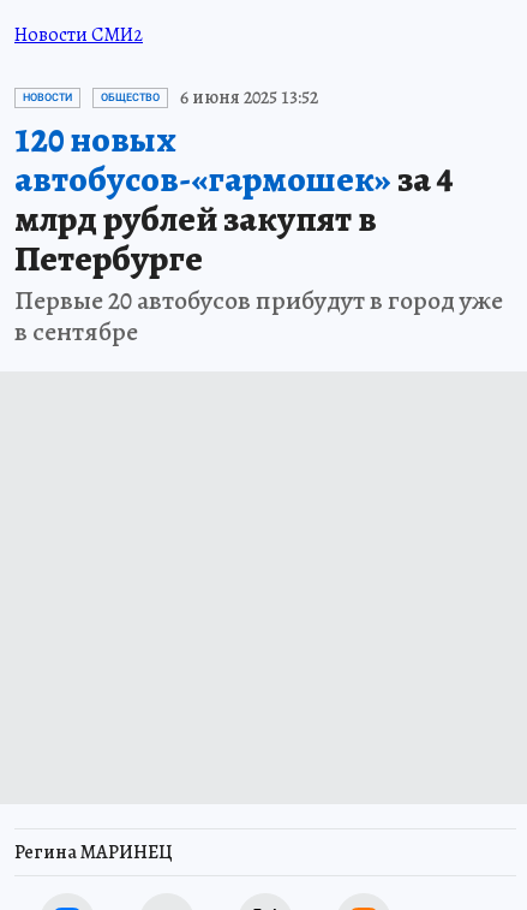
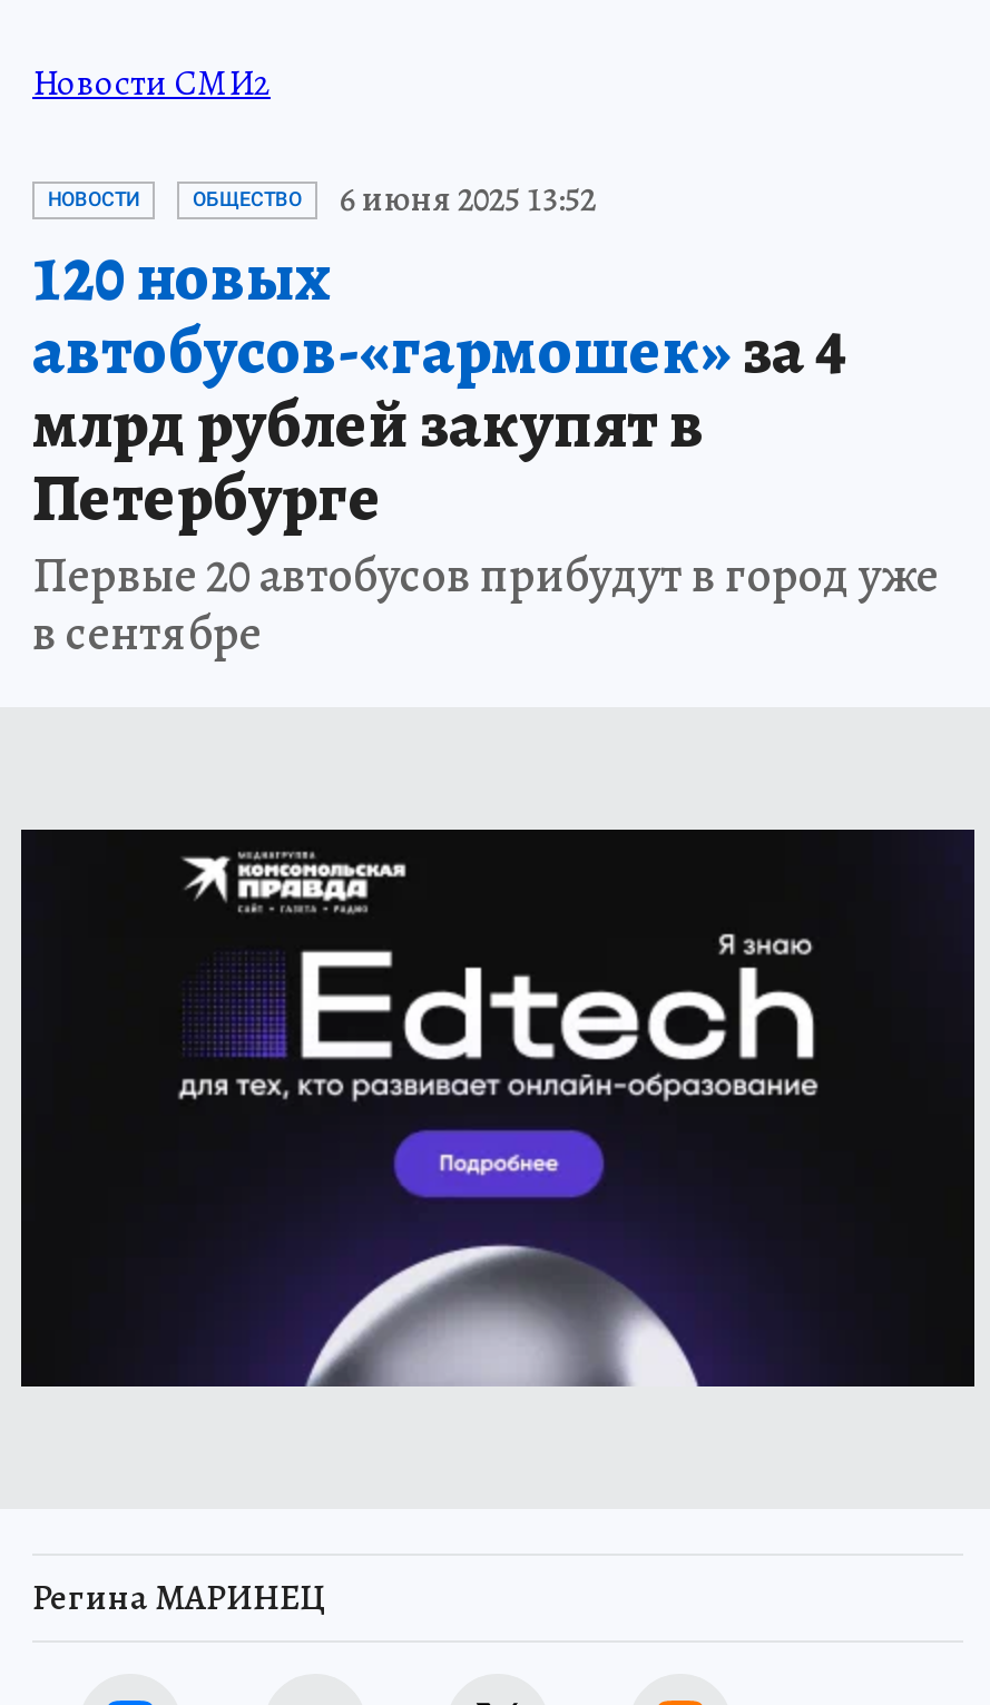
none -> [19,827,977,1389] [image]

